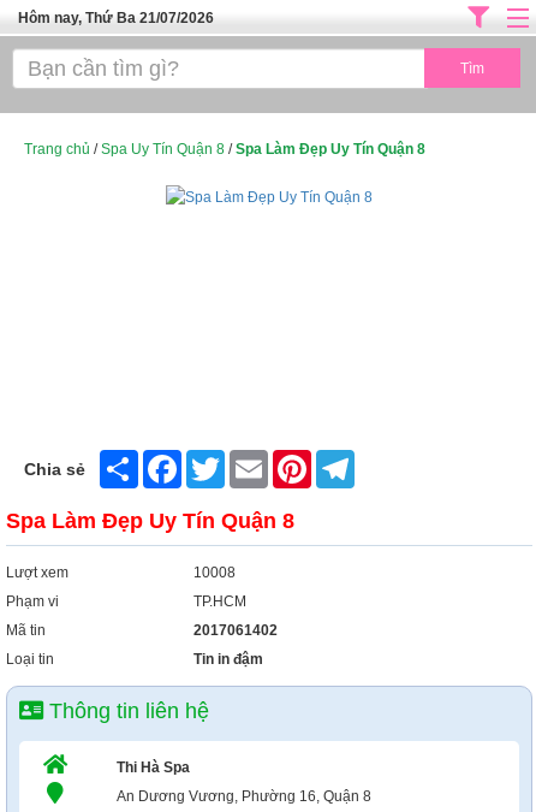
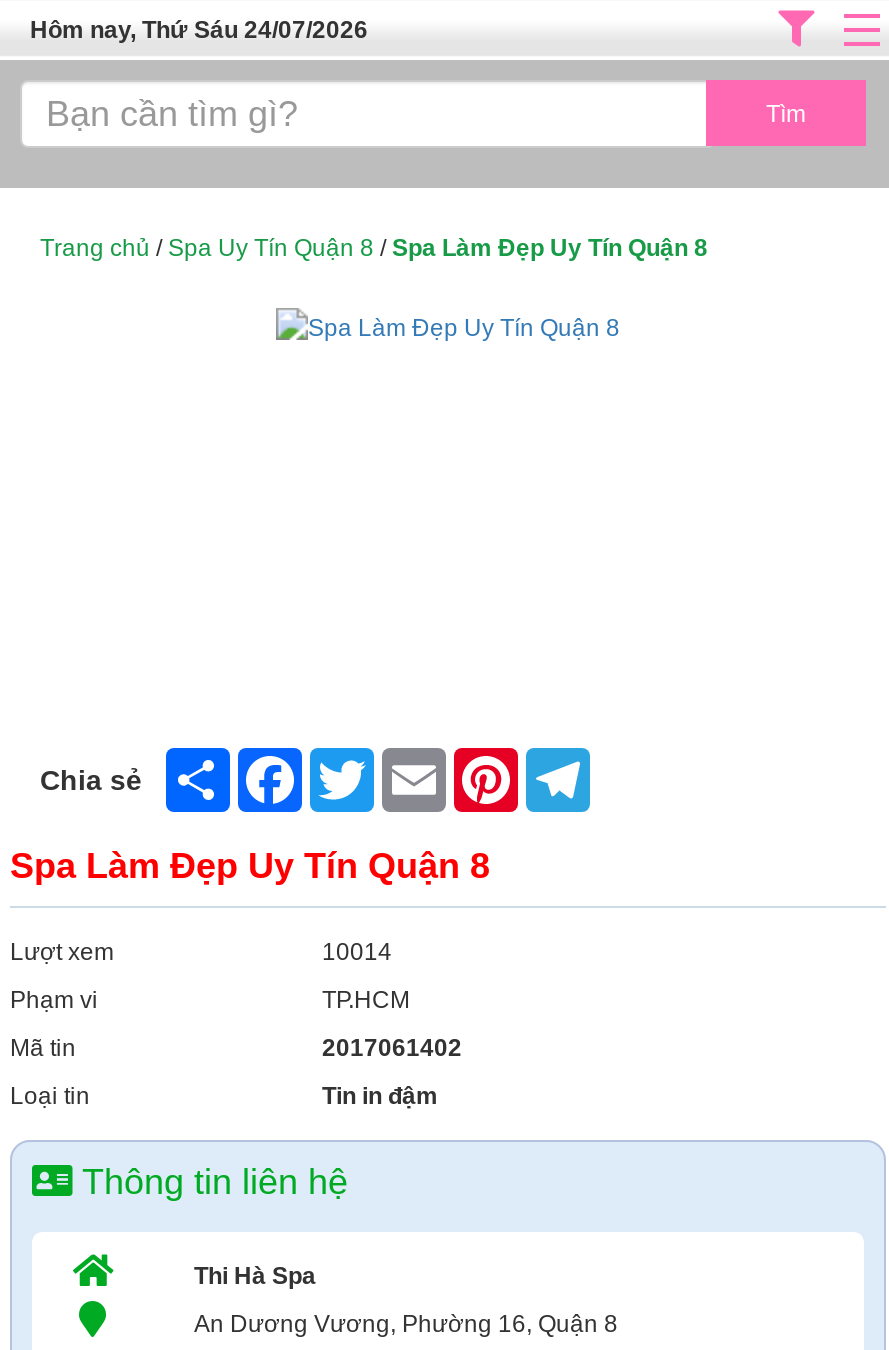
[18,10,214,26] Hôm nay, Thứ Ba 21/07/2026 -> [30,16,368,44] Hôm nay, Thứ Sáu 24/07/2026
[193,564,236,581] 10008 -> [322,938,392,966] 10014

